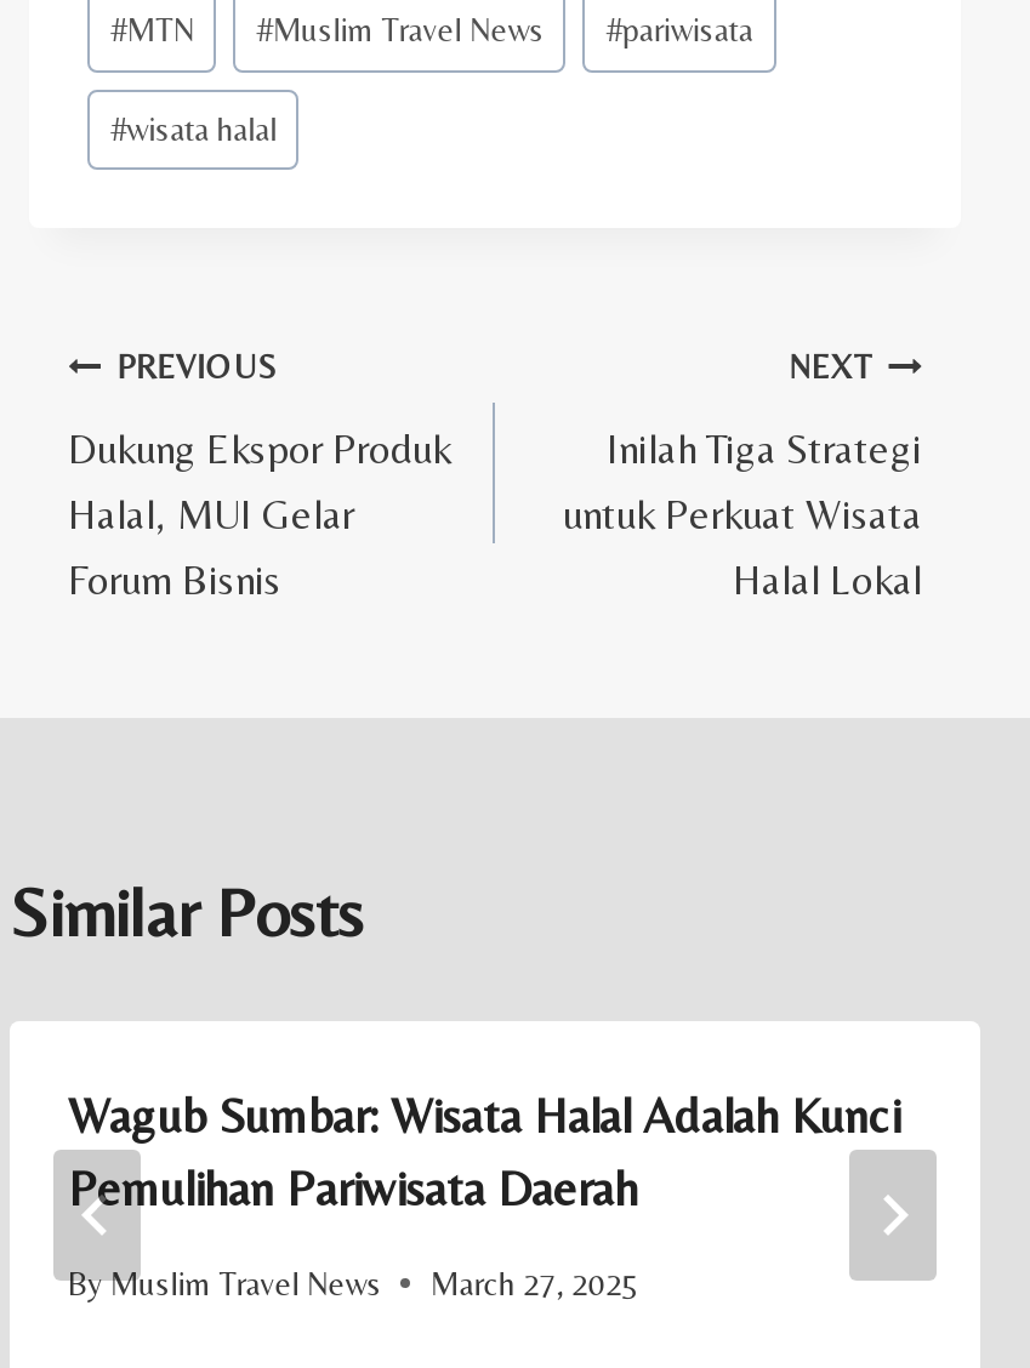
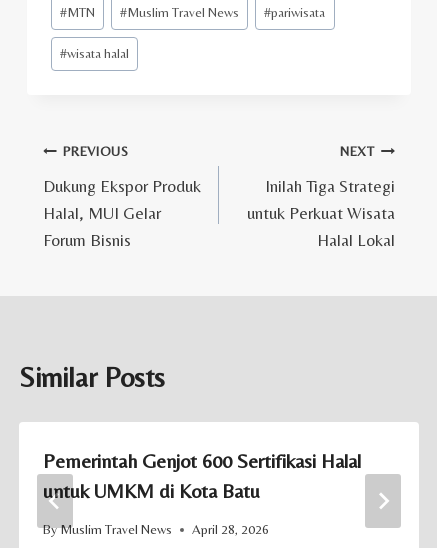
[68,1088,900,1216] Wagub Sumbar: Wisata Halal Adalah Kunci | Pemulihan Pariwisata Daerah -> [43,448,361,501] Pemerintah Genjot 600 Sertifikasi Halal | untuk UMKM di Kota Batu
[68,1264,639,1303] By Muslim Travel News March 27, 2025 -> [43,521,269,537] By Muslim Travel News April 28, 2026

